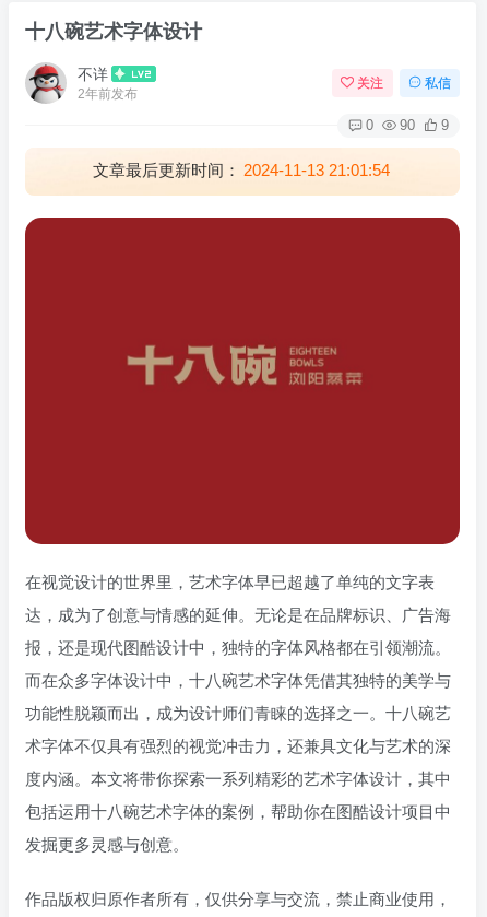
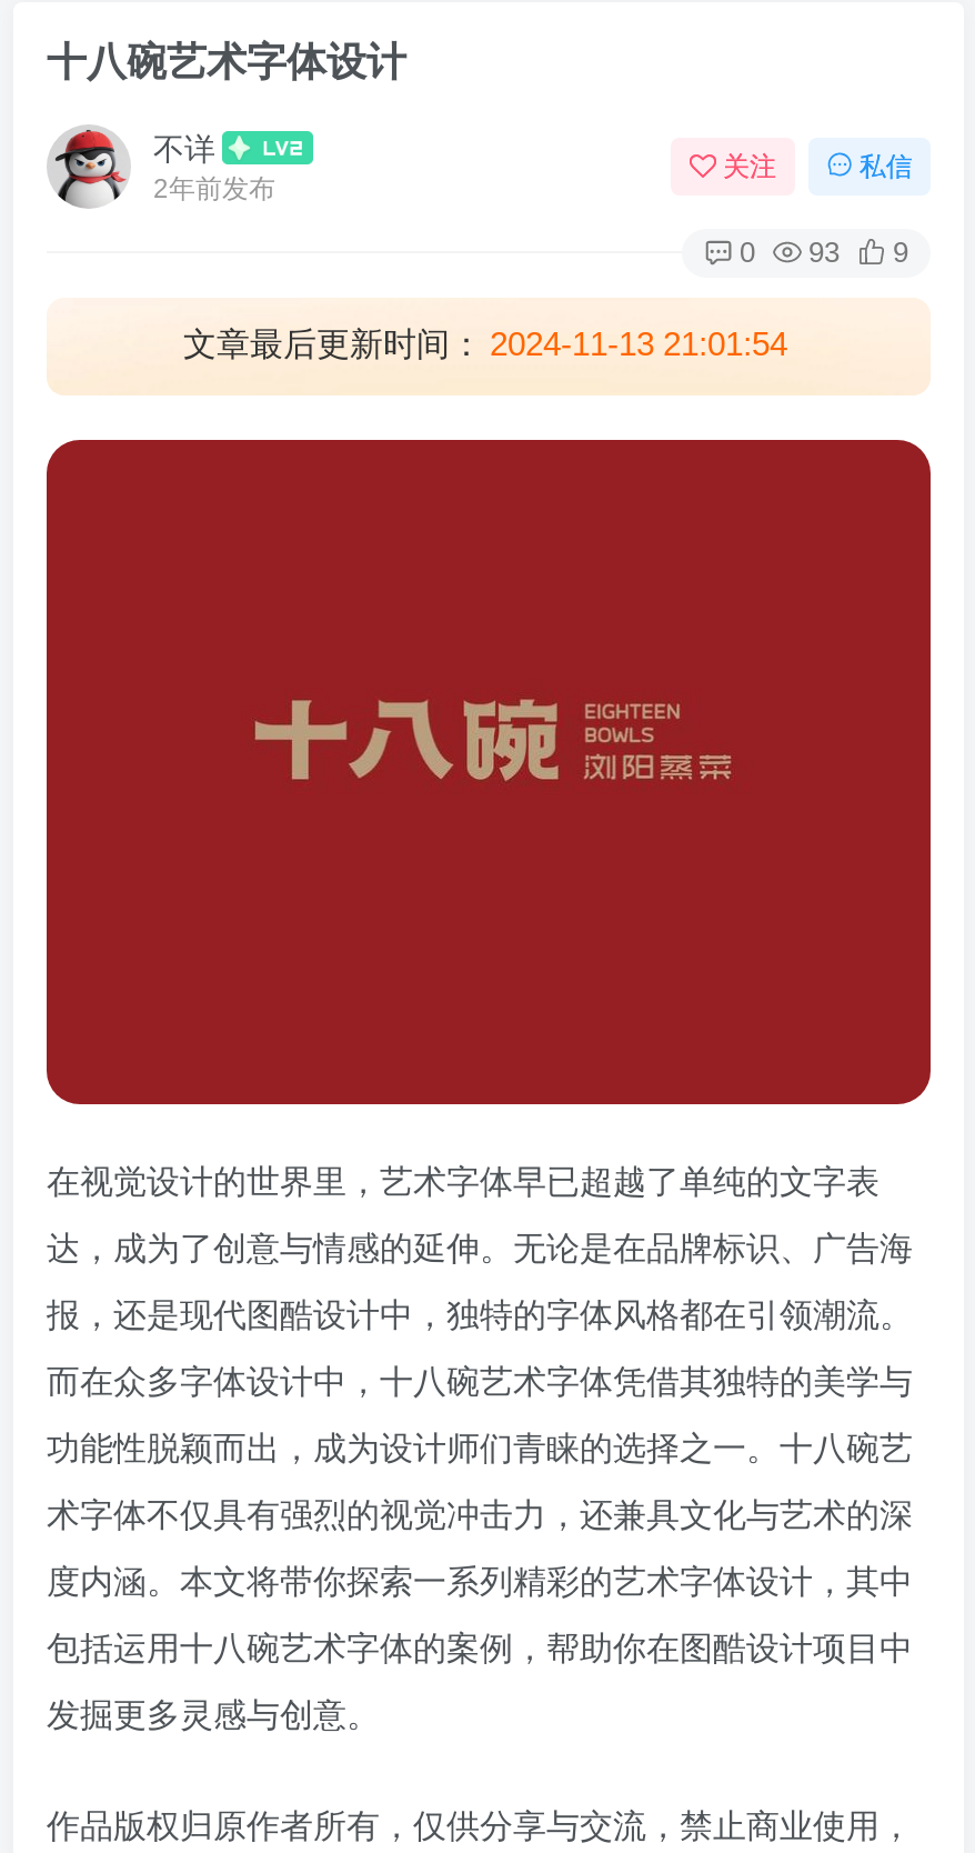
[366,117,449,133] 0 90 9 -> [740,236,908,269] 0 93 9

